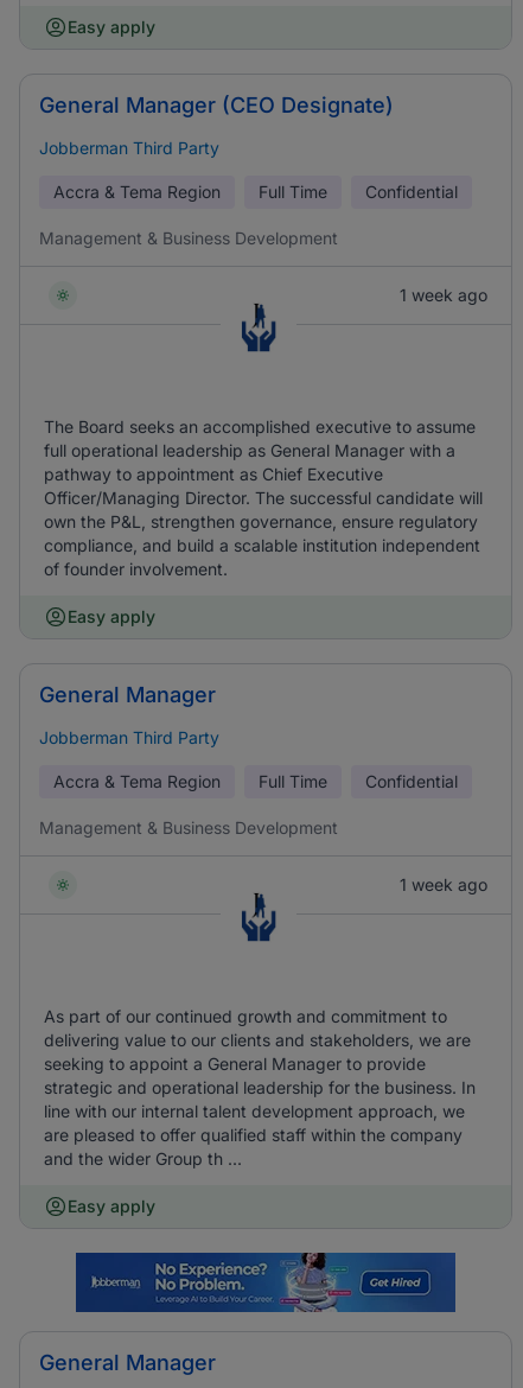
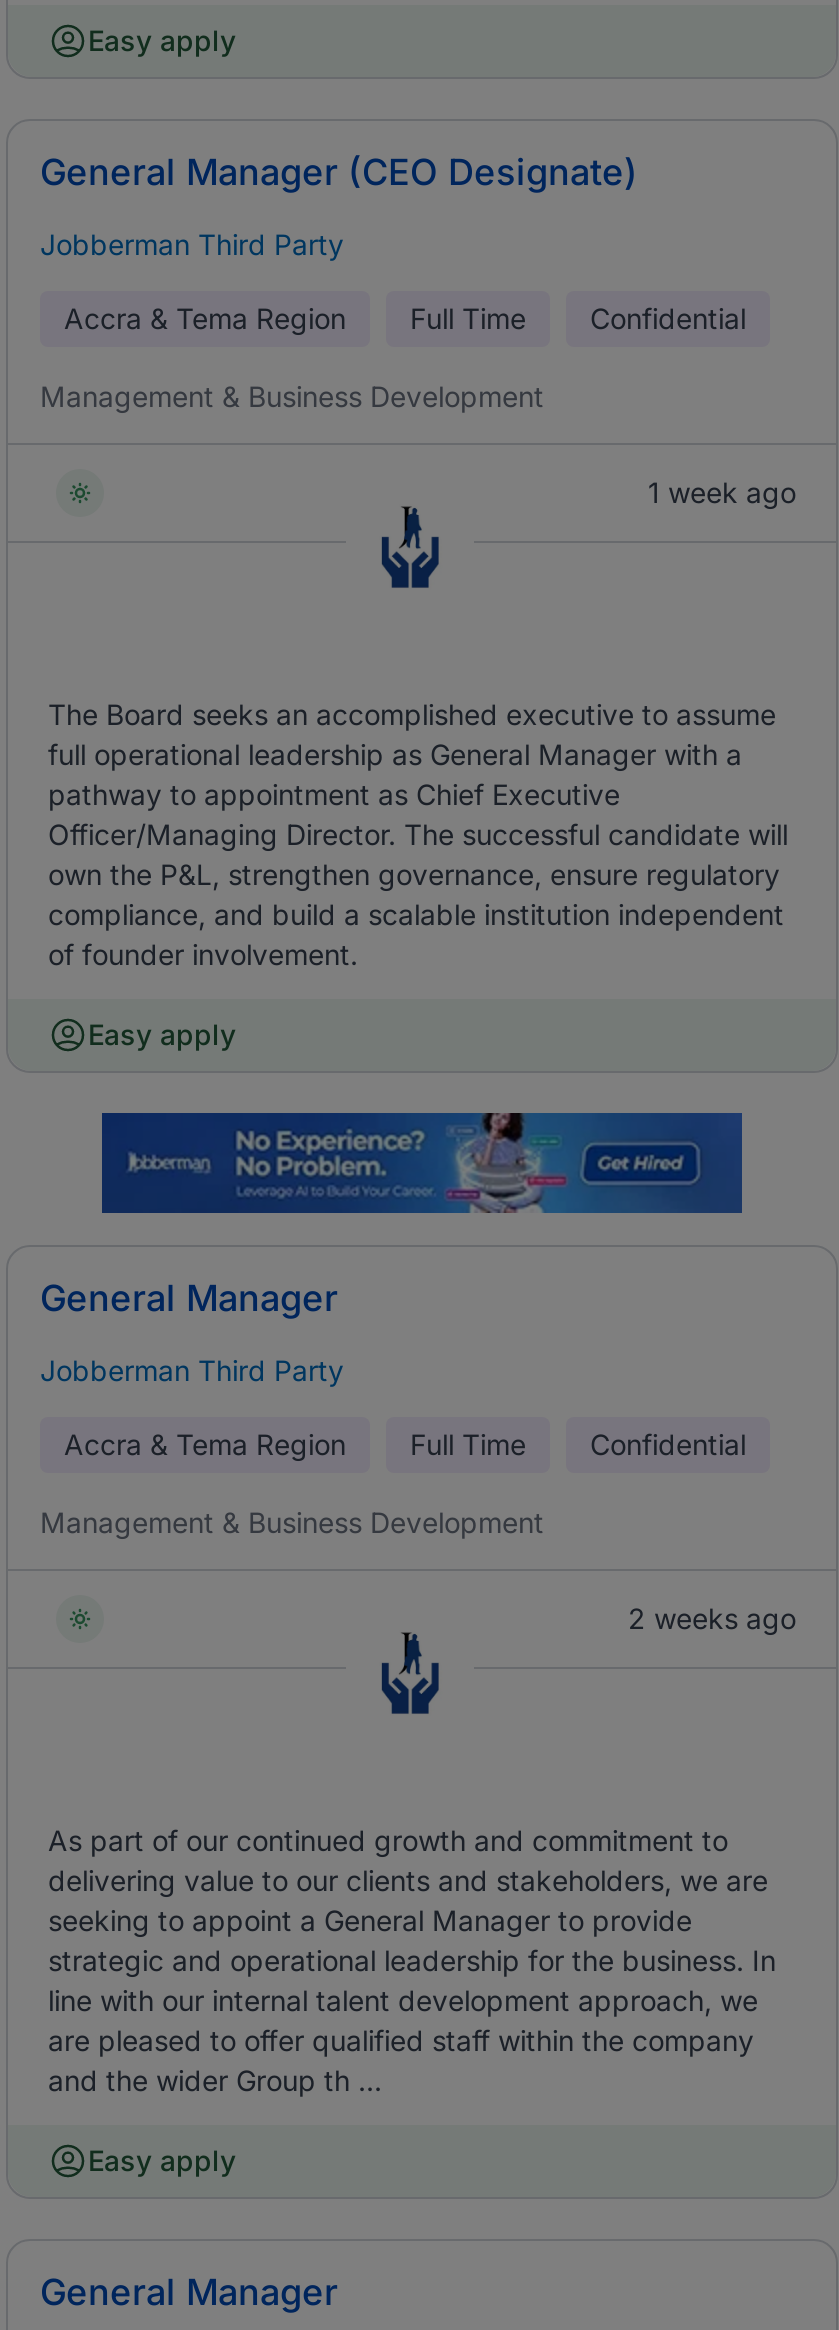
moved [39,682,458,838] -> [40,1277,746,1539]: General Manager | Jobberman Third Party | Accra & Tema Region | Full Time | Confidential | Management & Business Development
[400,874,487,894] 1 week ago -> [628,1601,796,1635] 2 weeks ago
moved [44,1006,476,1216] -> [48,1823,776,2177]: As part of our continued growth and commitment to | delivering value to our clients and stakeholders, we are | seeking to appoint a General Manager to provide | strategic and operational leadership for the business. In | line with our internal talent development approach, we | are pleased to offer qualified staff within the company | and the wider Group th ... | Easy apply
moved [75,1252,457,1313] -> [100,1111,744,1215]: [image]

